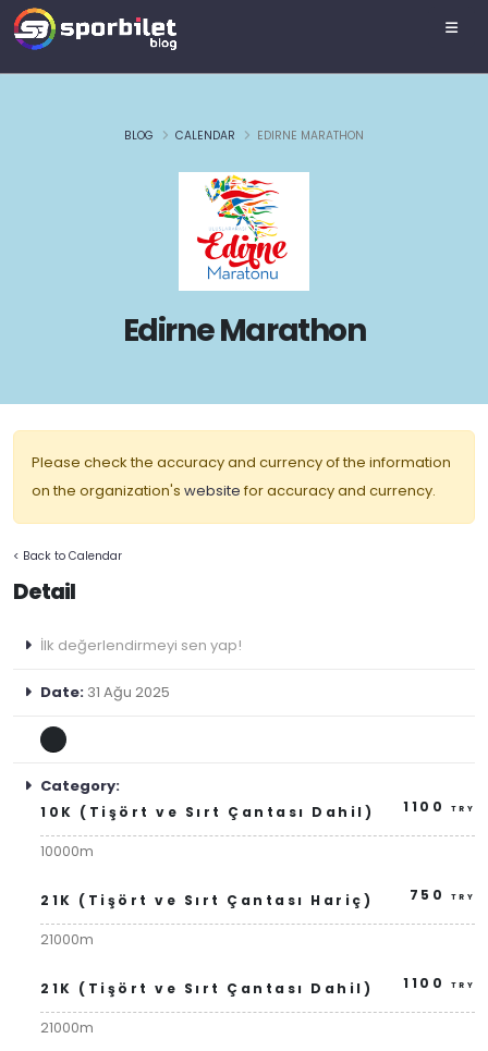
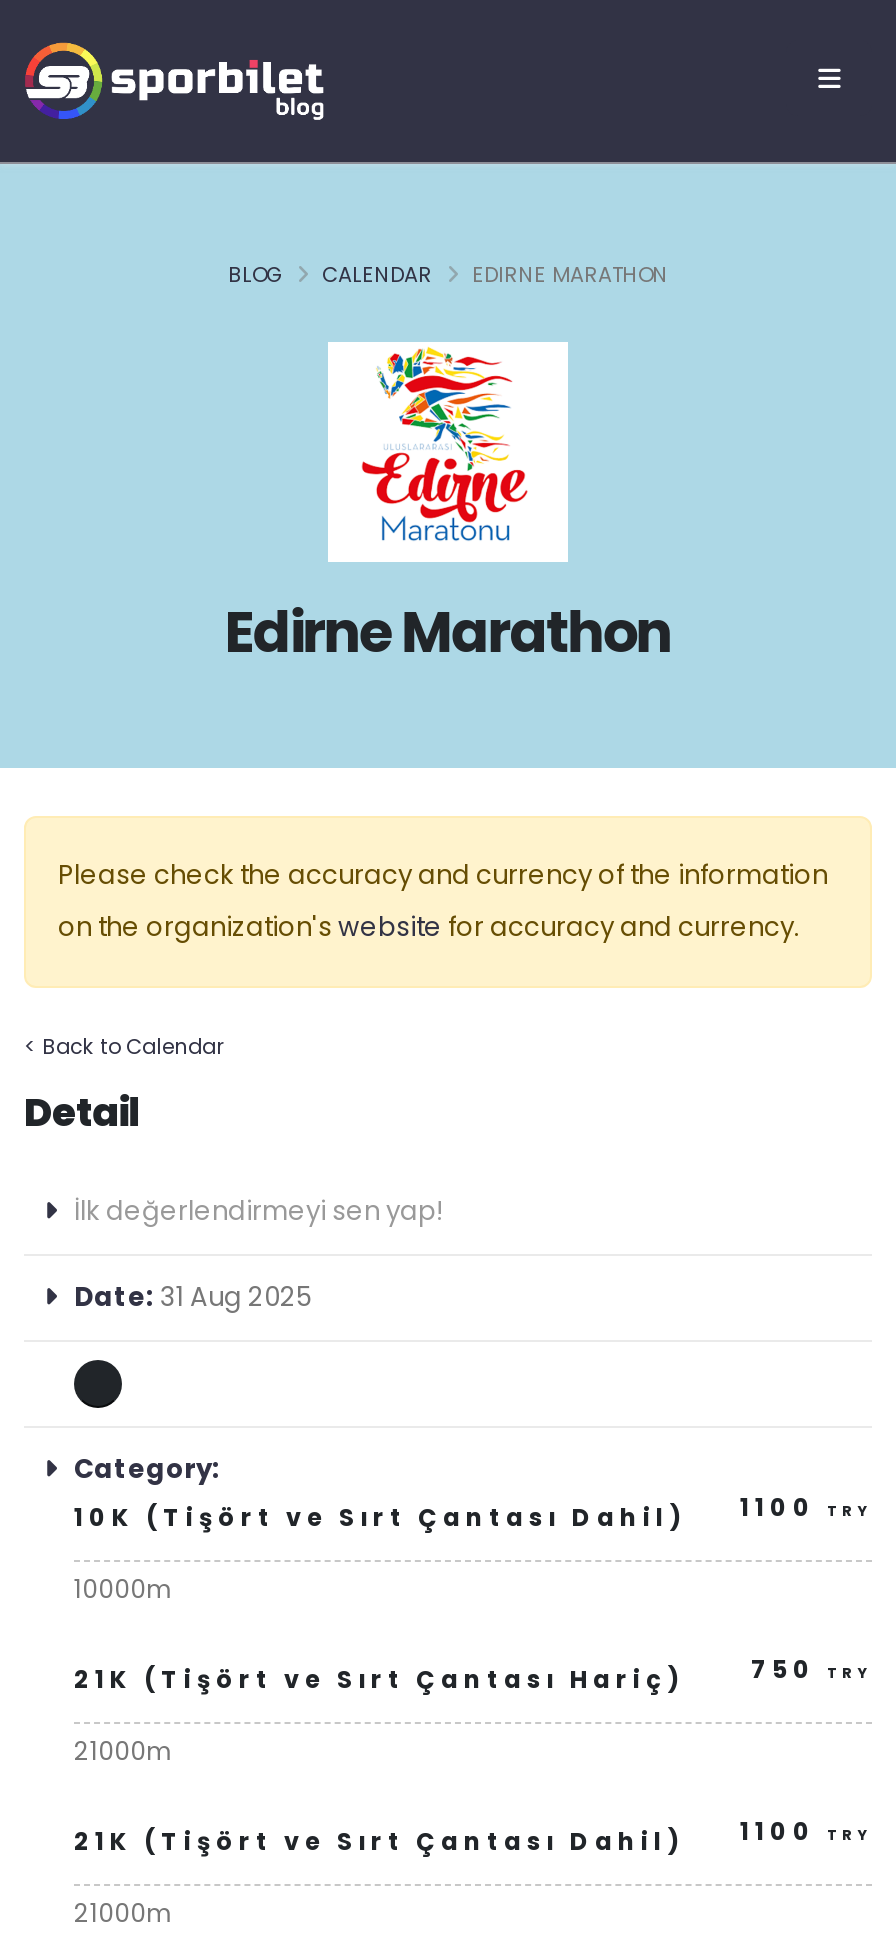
[40,682,170,702] Date: 31 Ağu 2025 -> [74,1278,312,1316] Date: 31 Aug 2025

